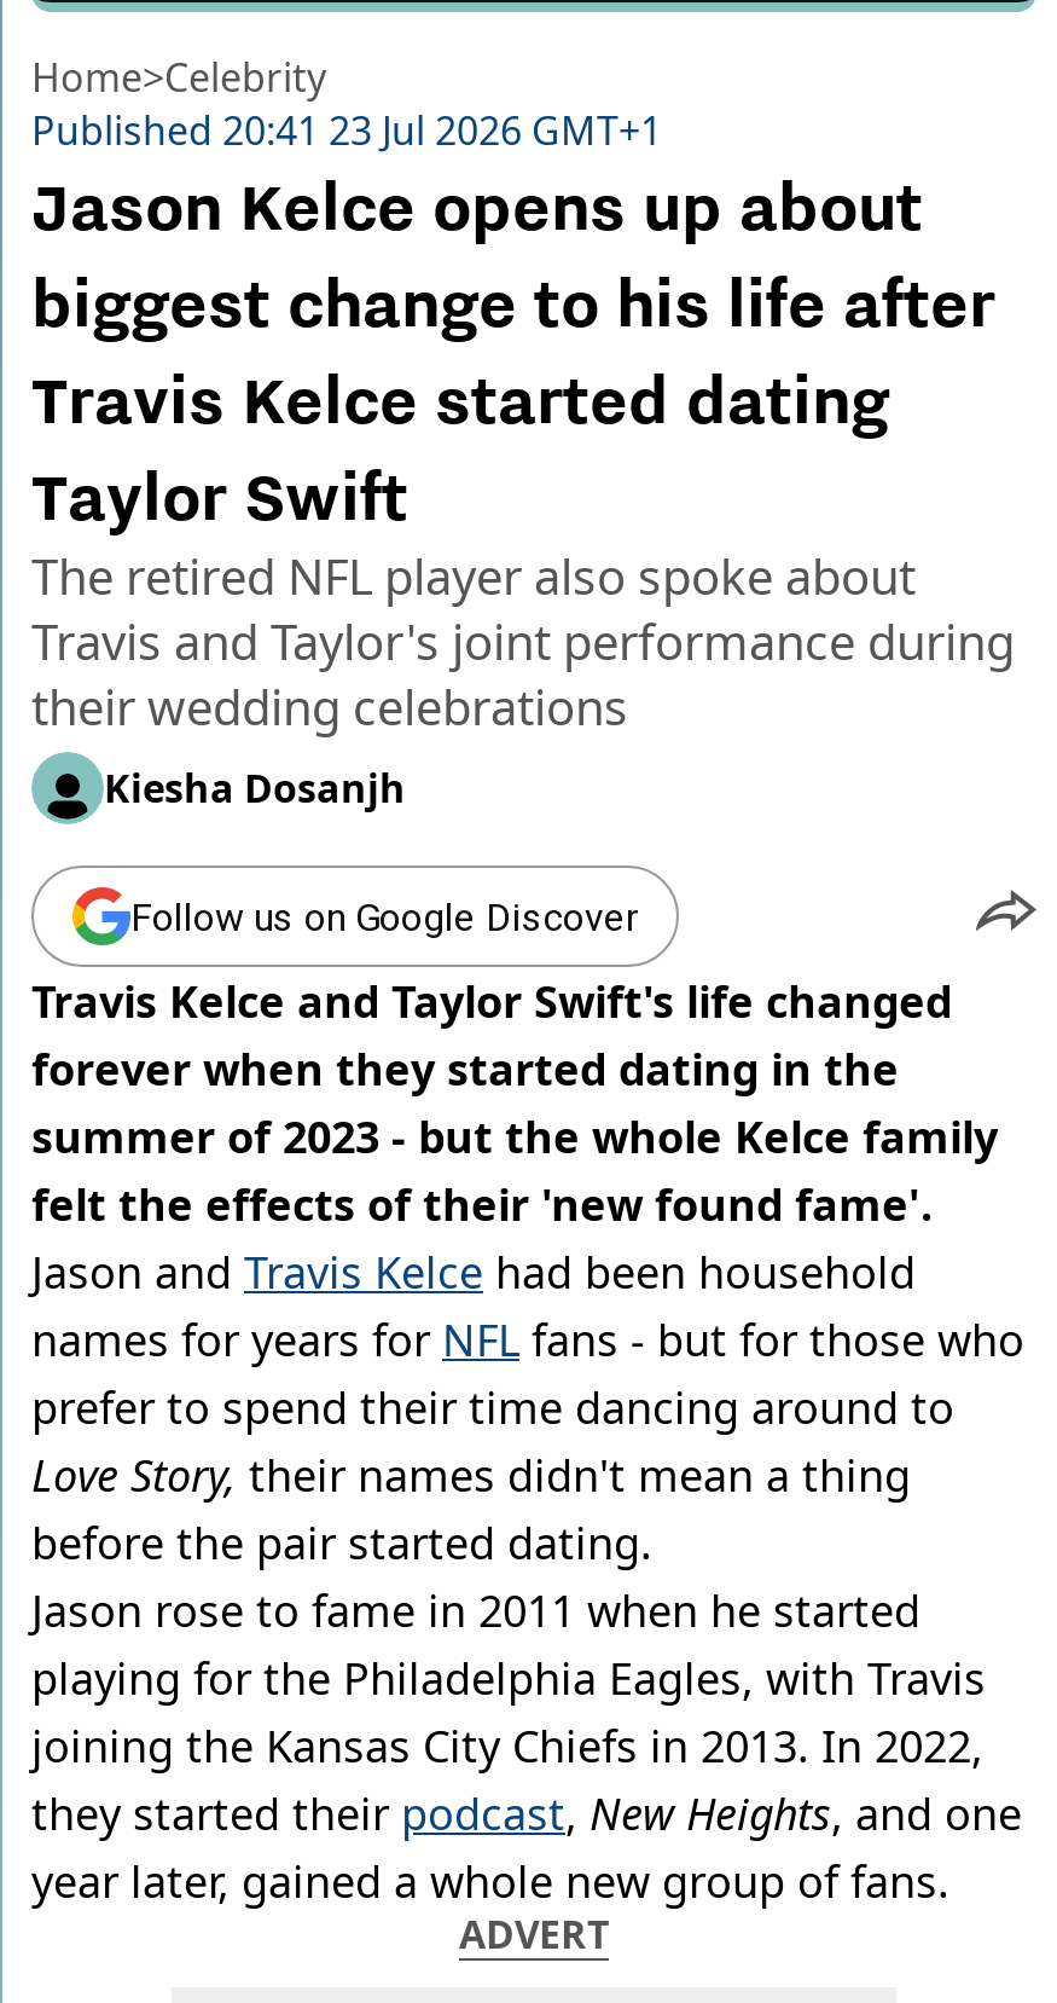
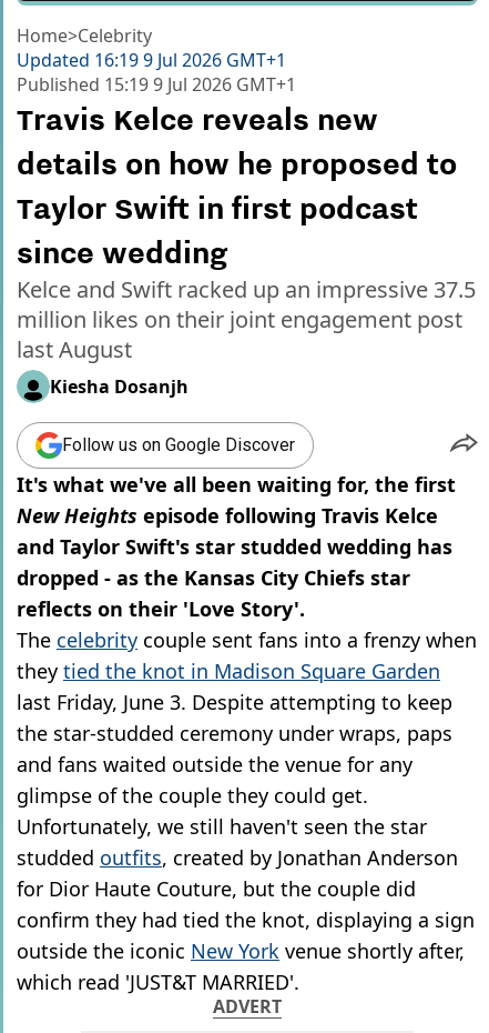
[31,104,1015,740] Published 20:41 23 Jul 2026 GMT+1 | Jason Kelce opens up about | biggest change to his life after | Travis Kelce started dating | Taylor Swift | The retired NFL player also spoke about | Travis and Taylor's joint performance during | their wedding celebrations -> [17,48,476,364] Updated 16:19 9 Jul 2026 GMT+1 | Published 15:19 9 Jul 2026 GMT+1 | Travis Kelce reveals new | details on how he proposed to | Taylor Swift in first podcast | since wedding | Kelce and Swift racked up an impressive 37.5 | million likes on their joint engagement post | last August
[31,972,1024,1910] Travis Kelce and Taylor Swift's life changed | forever when they started dating in the | summer of 2023 - but the whole Kelce family | felt the effects of their 'new found fame'. | Jason and Travis Kelce had been household | names for years for NFL fans - but for those who | prefer to spend their time dancing around to | Love Story, their names didn't mean a thing | before the pair started dating. | Jason rose to fame in 2011 when he started | playing for the Philadelphia Eagles, with Travis | joining the Kansas City Chiefs in 2013. In 2022, | they started their podcast, New Heights, and one | year later, gained a whole new group of fans. -> [17,471,477,995] It's what we've all been waiting for, the first | New Heights episode following Travis Kelce | and Taylor Swift's star studded wedding has | dropped - as the Kansas City Chiefs star | reflects on their 'Love Story'. | The celebrity couple sent fans into a frenzy when | they tied the knot in Madison Square Garden | last Friday, June 3. Despite attempting to keep | the star-studded ceremony under wraps, paps | and fans waited outside the venue for any | glimpse of the couple they could get. | Unfortunately, we still haven't seen the star | studded outfits, created by Jonathan Anderson | for Dior Haute Couture, but the couple did | confirm they had tied the knot, displaying a sign | outside the iconic New York venue shortly after, | which read 'JUST&T MARRIED'.

